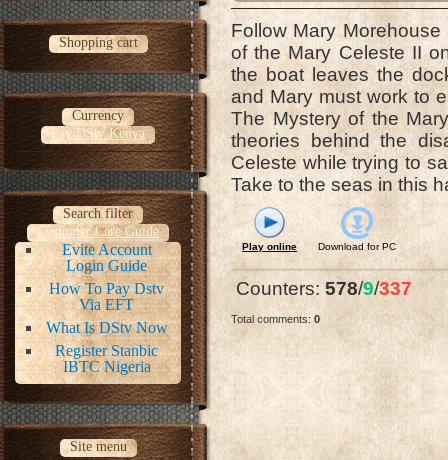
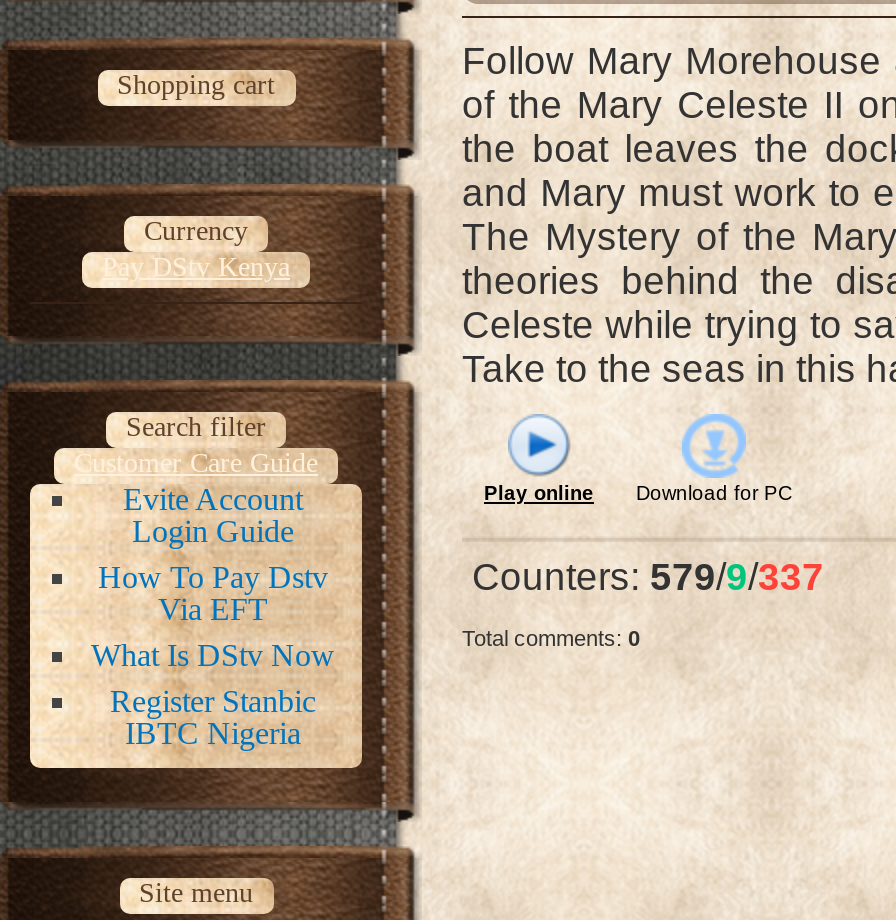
[236,278,412,299] Counters: 578/9/337 -> [472,556,824,598] Counters: 579/9/337

